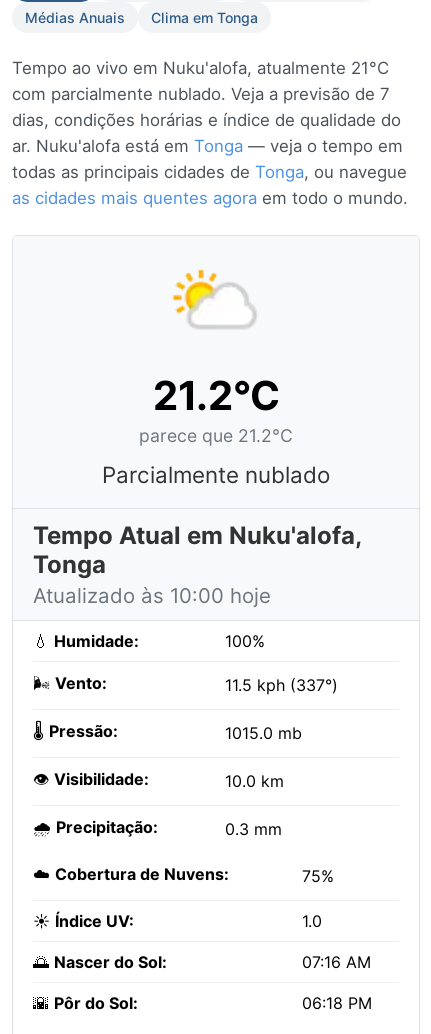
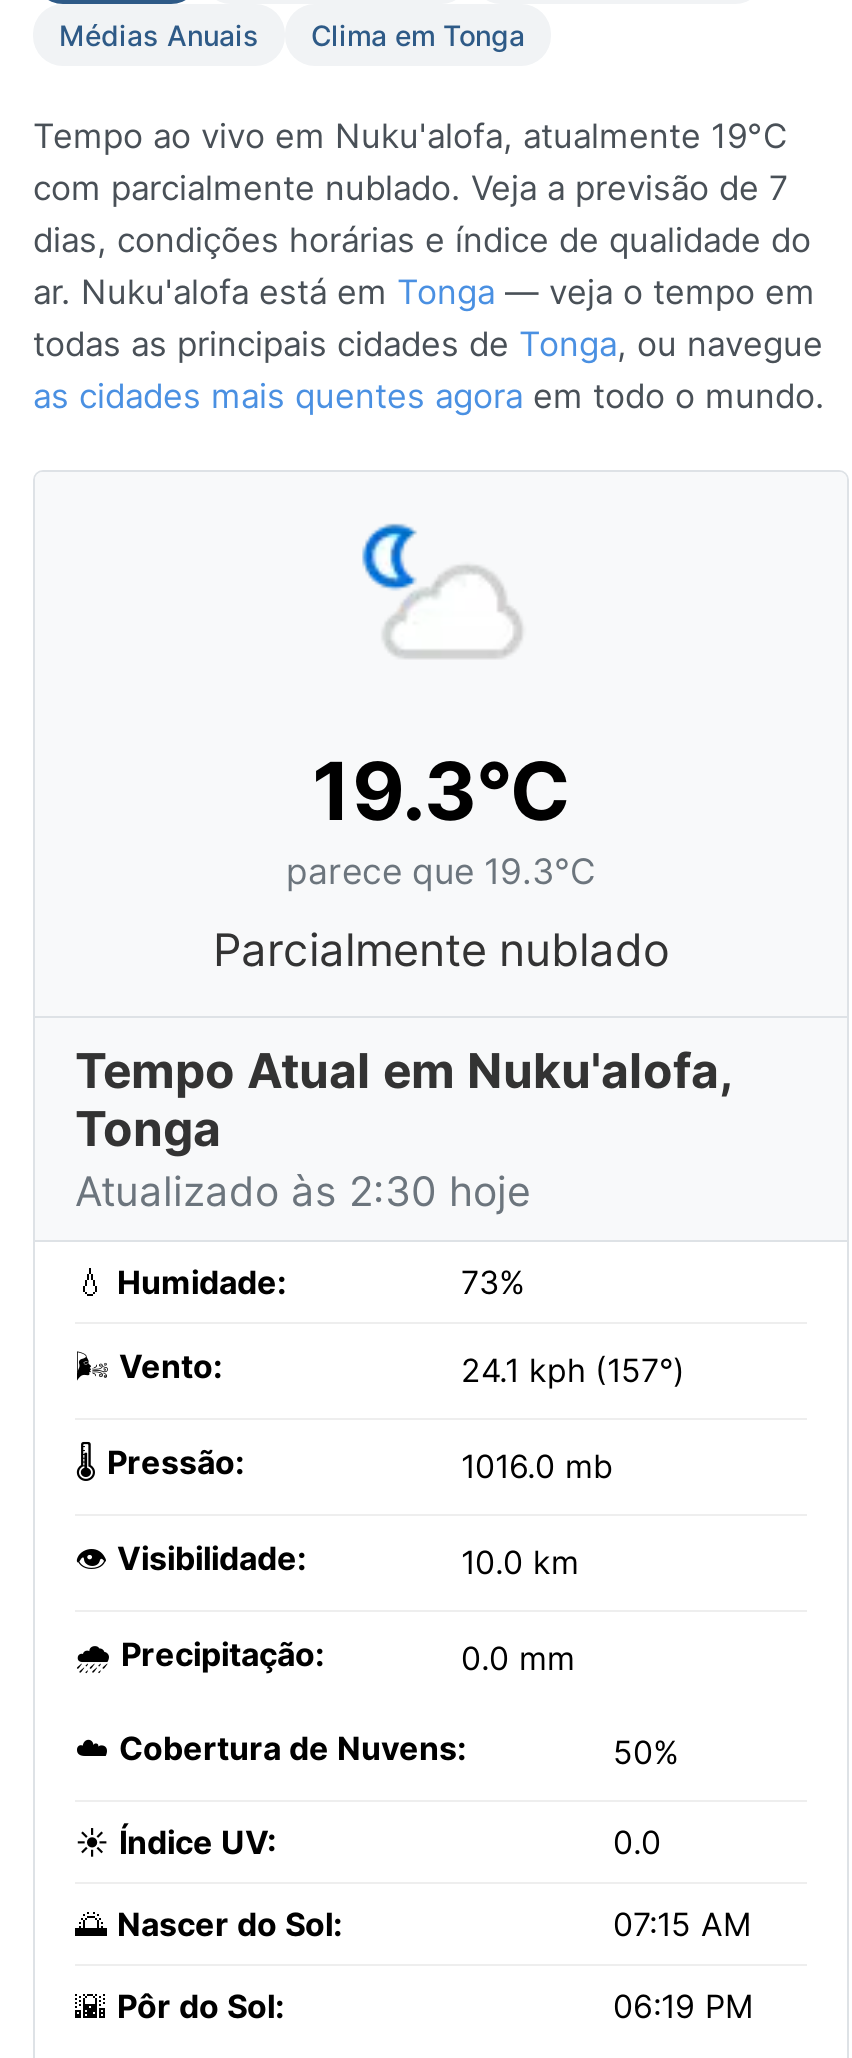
[12,58,389,78] Tempo ao vivo em Nuku'alofa, atualmente 21°C -> [33,116,787,156] Tempo ao vivo em Nuku'alofa, atualmente 19°C
[172,262,218,314] [image] -> [355,522,443,626] [image]
[139,371,293,446] 21.2°C | parece que 21.2°C -> [286,742,596,892] 19.3°C | parece que 19.3°C
[33,583,271,608] Atualizado às 10:00 hoje -> [75,1166,531,1216] Atualizado às 2:30 hoje
[225,631,265,651] 100% -> [461,1262,525,1302] 73%
[225,675,338,695] 11.5 kph (337°) -> [461,1350,685,1390] 24.1 kph (157°)
[225,723,302,743] 1015.0 mb -> [461,1446,613,1486] 1016.0 mb
[225,819,282,839] 0.3 mm -> [461,1638,575,1678] 0.0 mm
[302,866,334,886] 75% -> [613,1732,679,1772] 50%
[302,911,322,931] 1.0 -> [613,1822,661,1862] 0.0
[302,952,371,972] 07:16 AM -> [613,1904,751,1944] 07:15 AM
[302,993,372,1013] 06:18 PM -> [613,1986,753,2026] 06:19 PM

